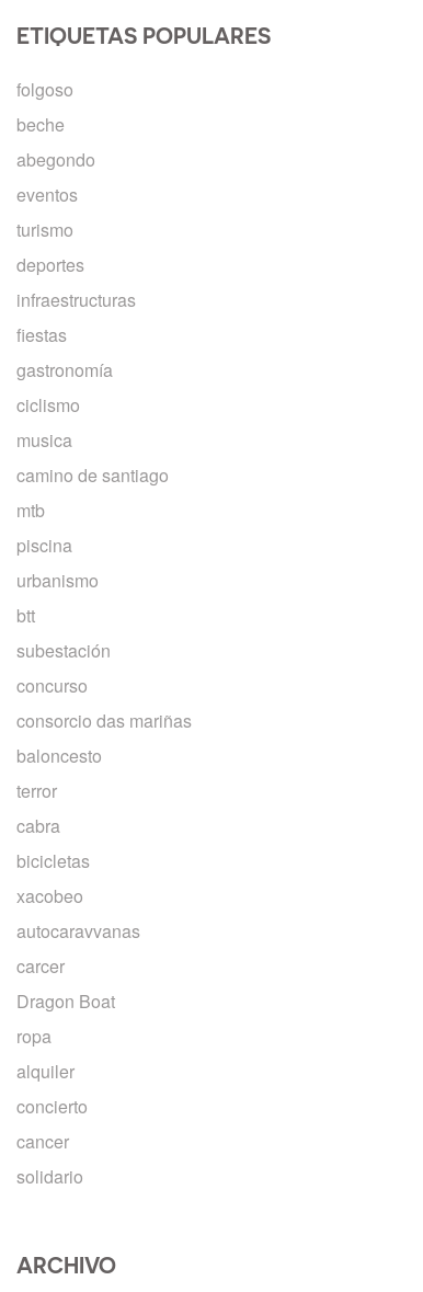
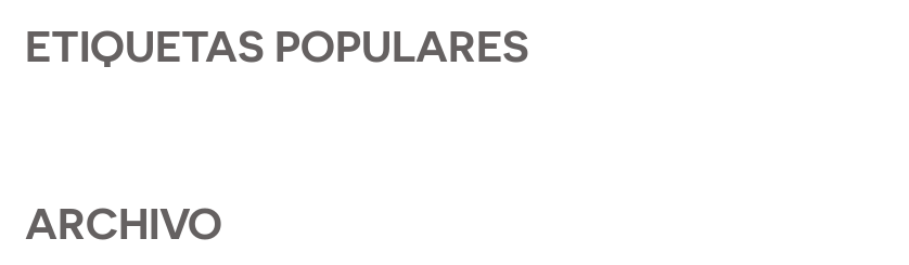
[16,76,192,1189] folgoso | beche | abegondo | eventos | turismo | deportes | infraestructuras | fiestas | gastronomía | ciclismo | musica | camino de santiago | mtb | piscina | urbanismo | btt | subestación | concurso | consorcio das mariñas | baloncesto | terror | cabra | bicicletas | xacobeo | autocaravvanas | carcer | Dragon Boat | ropa | alquiler | concierto | cancer | solidario -> none

